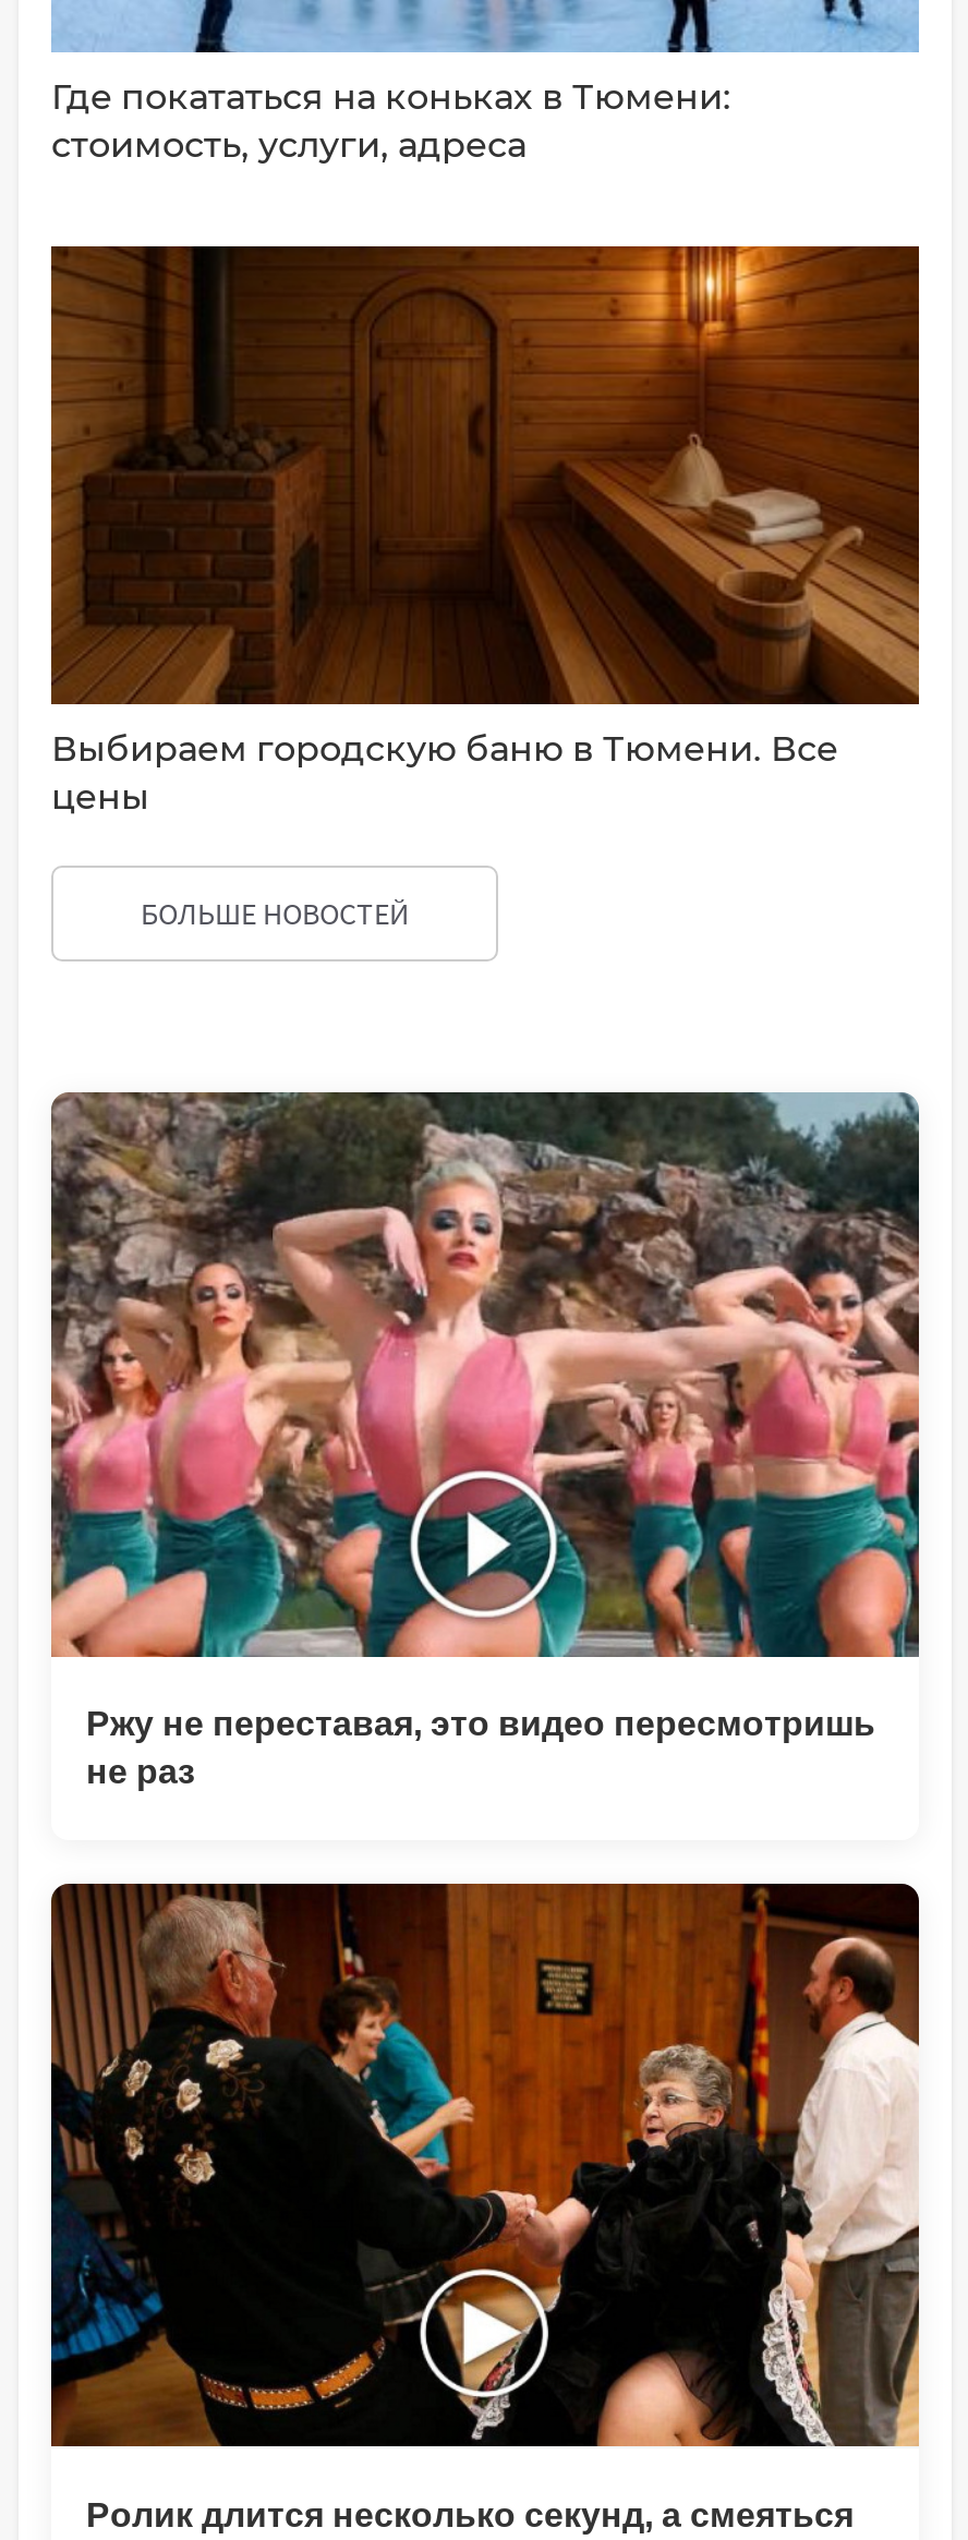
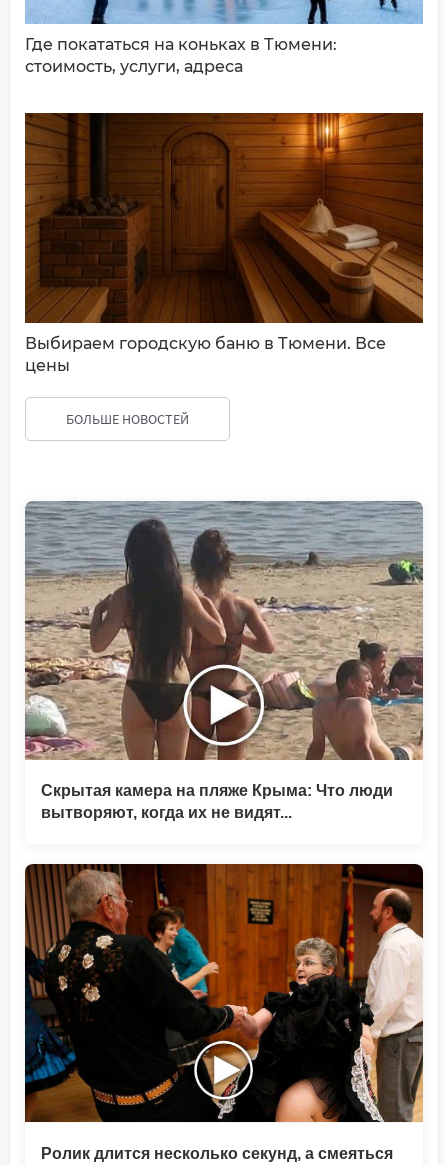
[51,1092,921,1790] [image] | Ржу не переставая, это видео пересмотришь | не раз -> [25,501,424,821] [image] | Скрытая камера на пляже Крыма: Что люди | вытворяют, когда их не видят...

